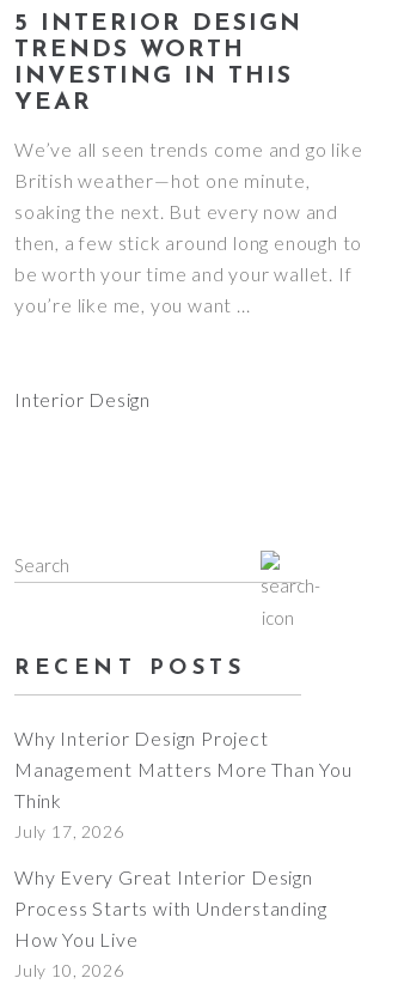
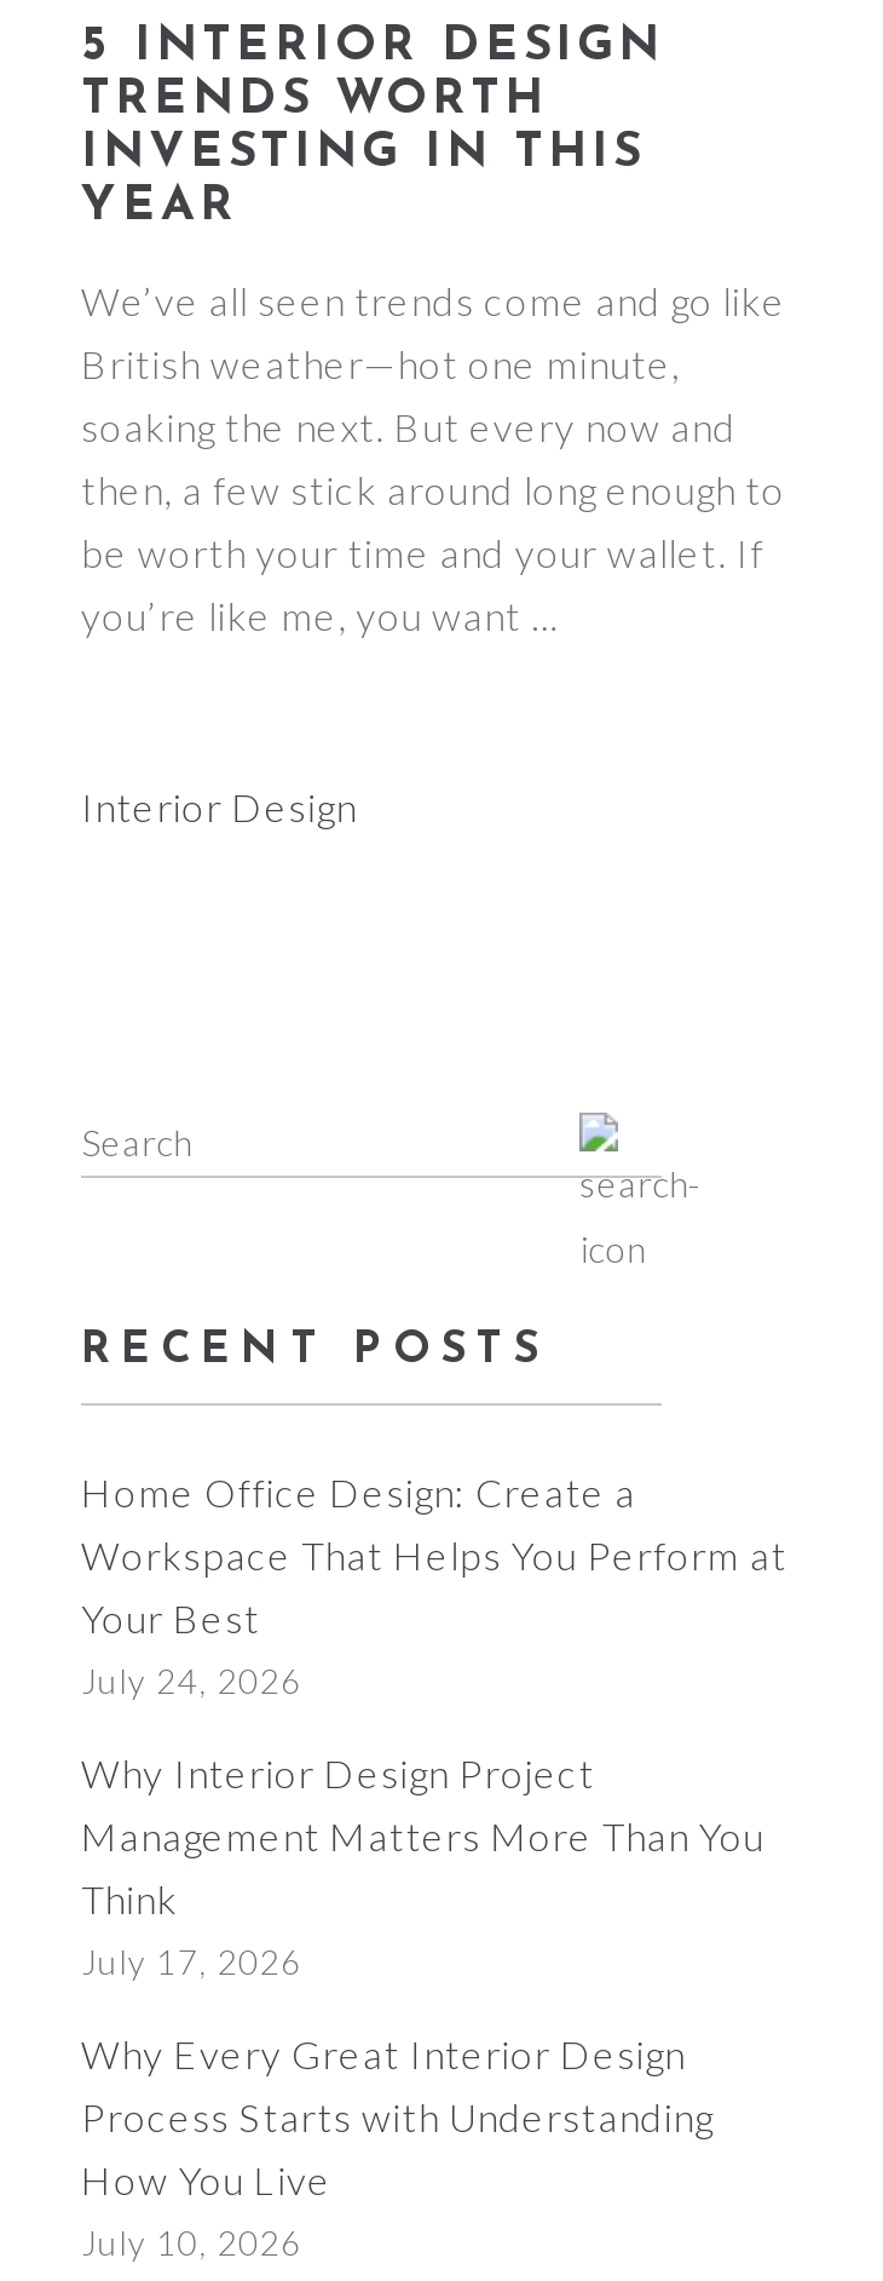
none -> [81,1467,787,1700] Home Office Design: Create a | Workspace That Helps You Perform at | Your Best | July 24, 2026

